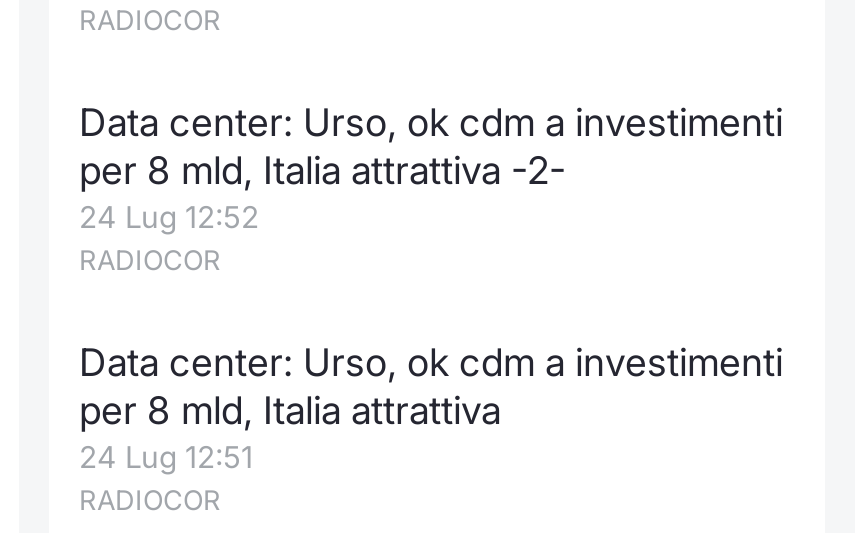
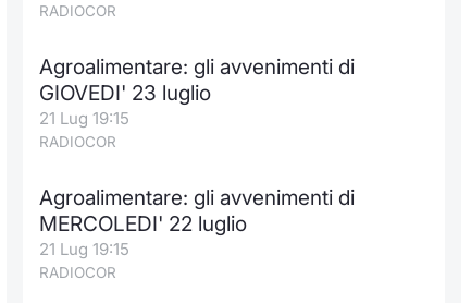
[79,100,783,236] Data center: Urso, ok cdm a investimenti | per 8 mld, Italia attrattiva -2- | 24 Lug 12:52 -> [39,54,355,129] Agroalimentare: gli avvenimenti di | GIOVEDI' 23 luglio | 21 Lug 19:15
[79,340,783,476] Data center: Urso, ok cdm a investimenti | per 8 mld, Italia attrattiva | 24 Lug 12:51 -> [39,185,355,259] Agroalimentare: gli avvenimenti di | MERCOLEDI' 22 luglio | 21 Lug 19:15

